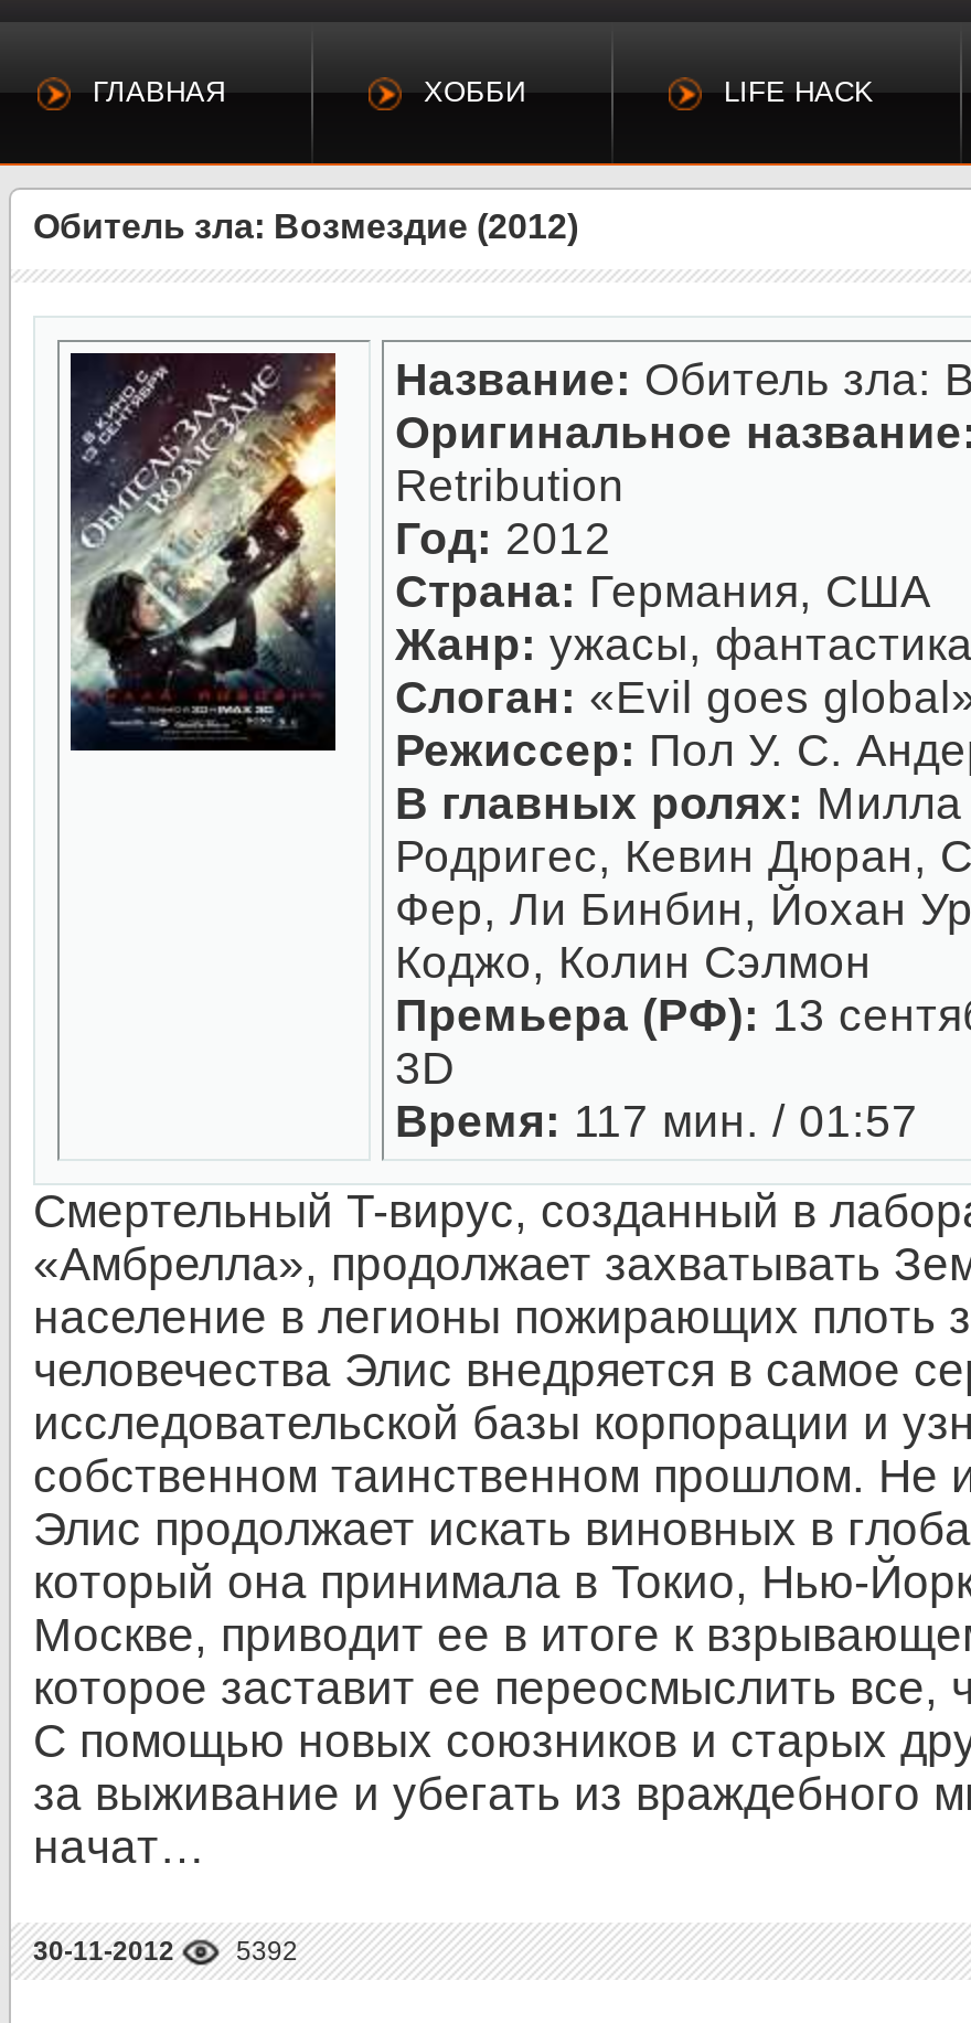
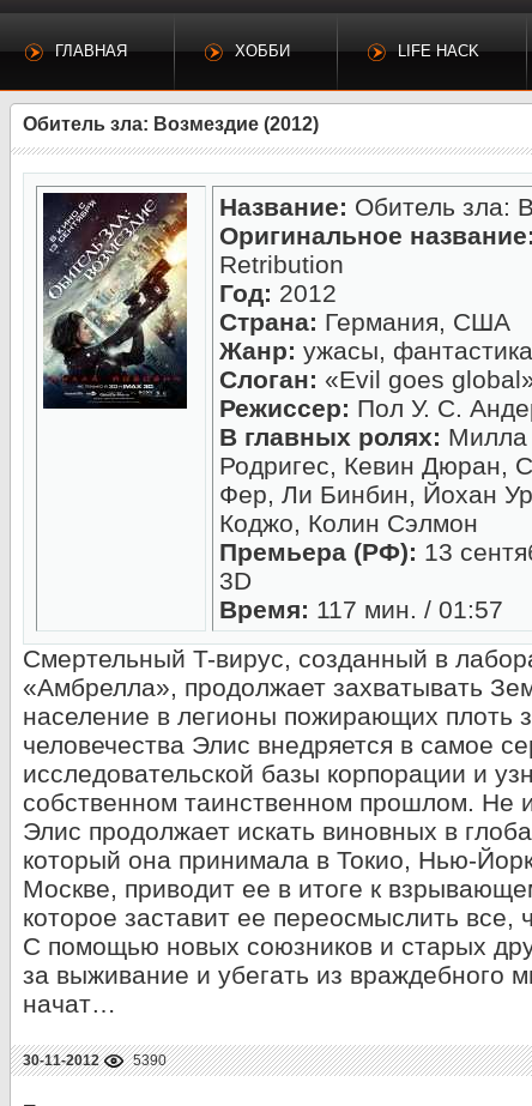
[33,1936,298,1967] 30-11-2012 5392 -> [23,1052,167,1069] 30-11-2012 5390

